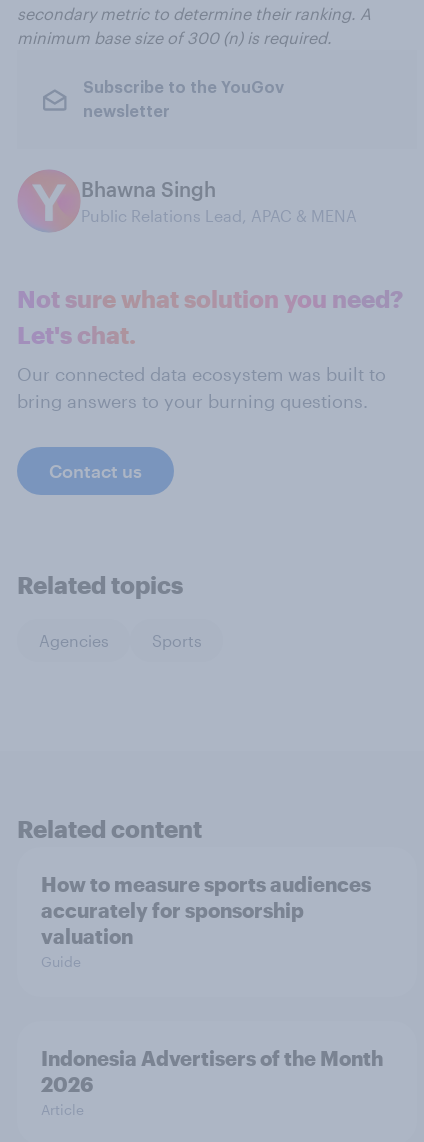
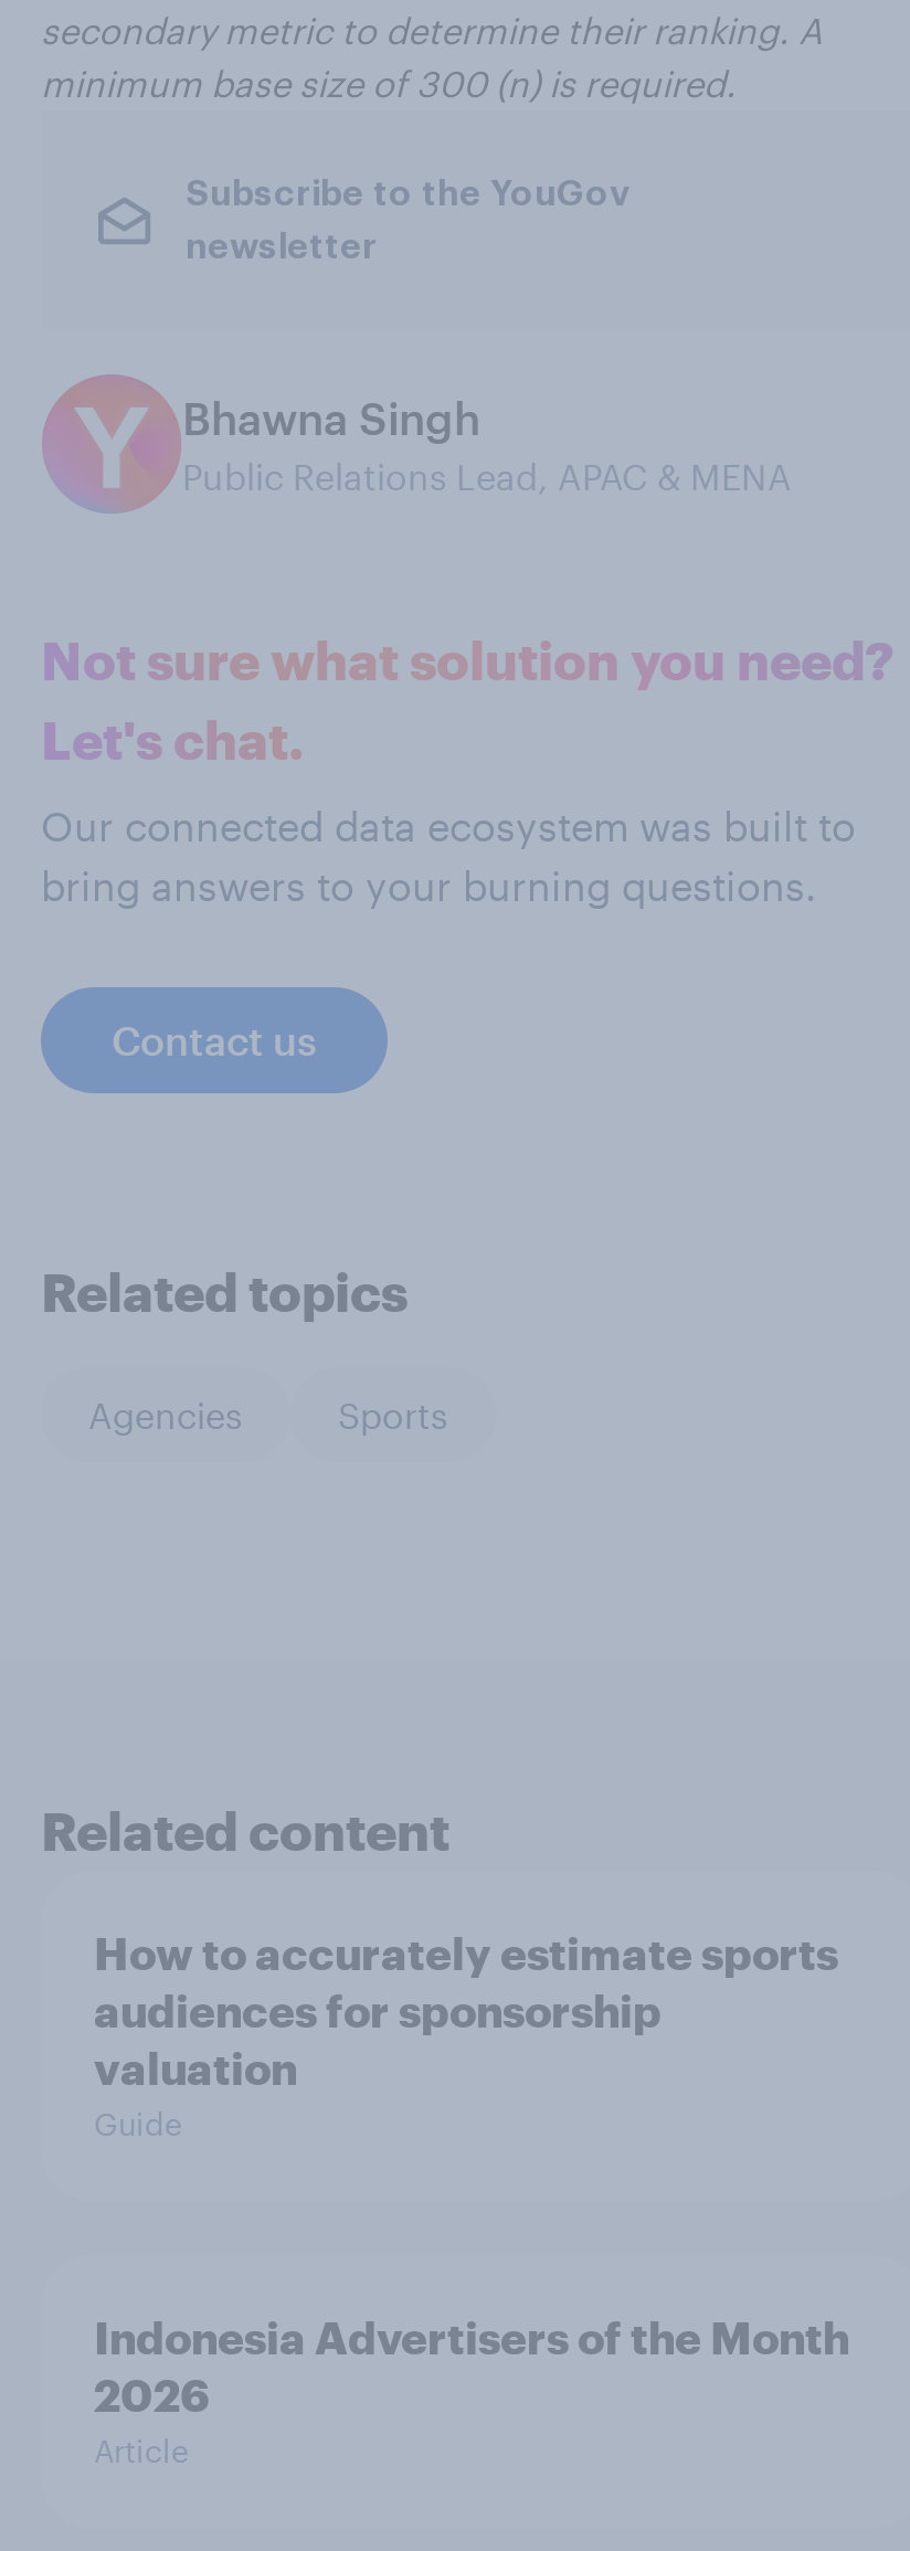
[41,872,371,896] How to measure sports audiences -> [94,1926,838,1979] How to accurately estimate sports
[41,898,304,922] accurately for sponsorship -> [94,1983,662,2036] audiences for sponsorship

